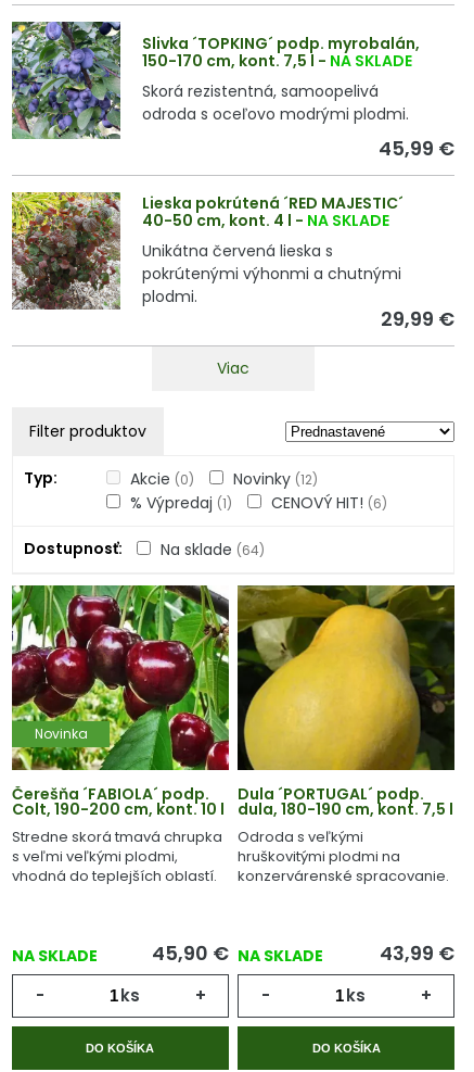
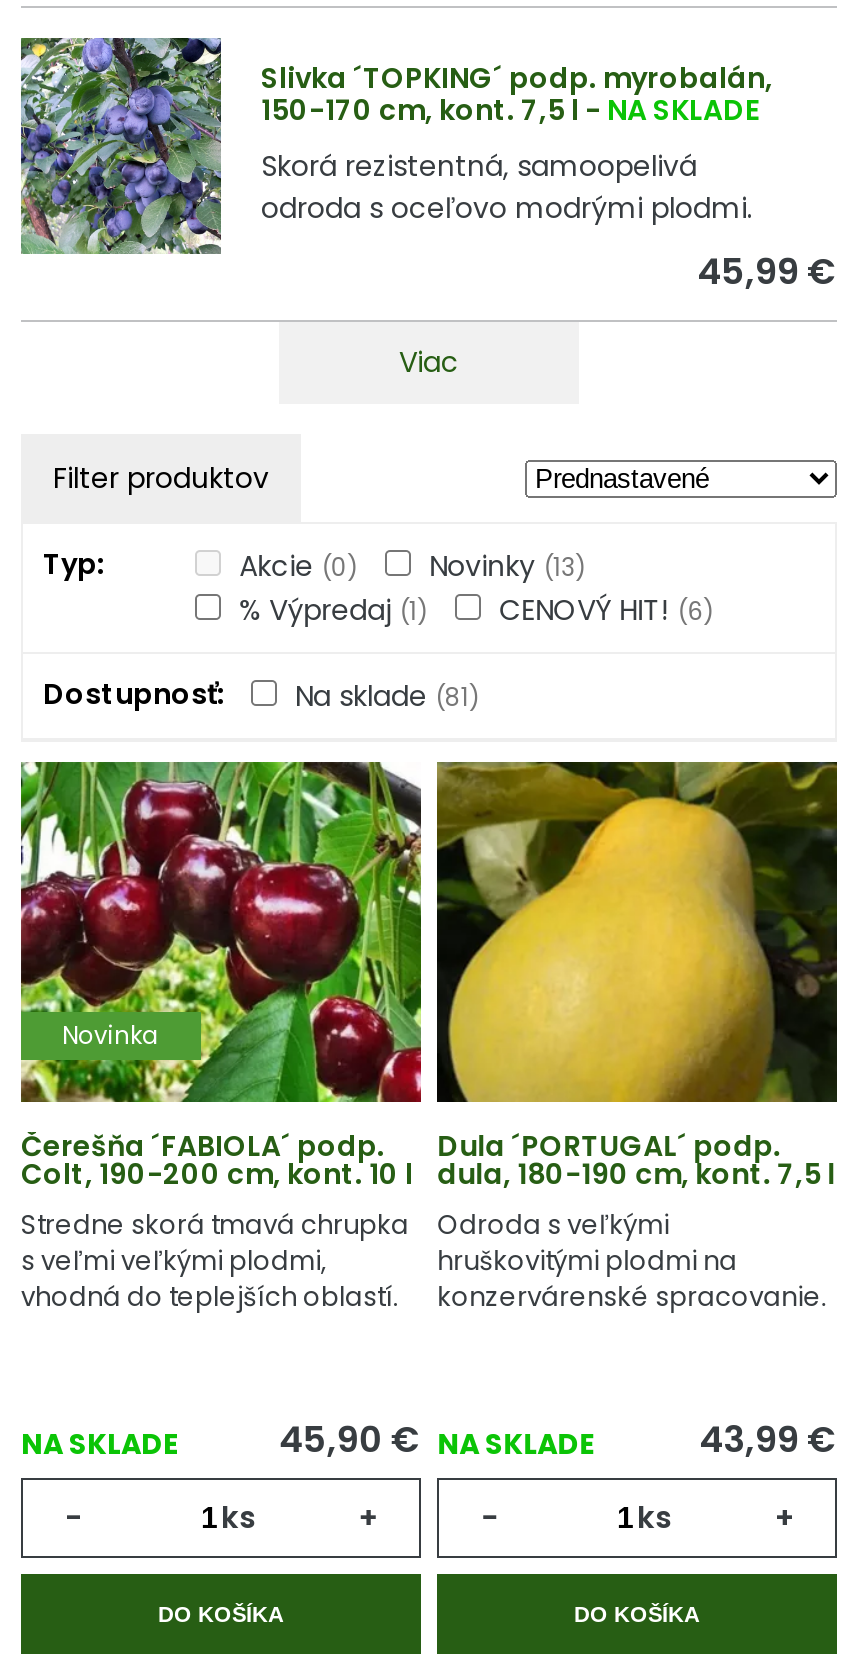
[11,191,454,332] [image] | Lieska pokrútená ´RED MAJESTIC´ | 40-50 cm, kont. 4 l -NA SKLADE | Unikátna červená lieska s | pokrútenými výhonmi a chutnými | plodmi. | 29,99 € -> none
[130,468,318,490] Akcie (0) Novinky (12) -> [239,546,585,586] Akcie (0) Novinky (13)
[24,538,265,560] Dostupnosť Na sklade (64) -> [43,674,479,716] Dostupnosť Na sklade (81)

